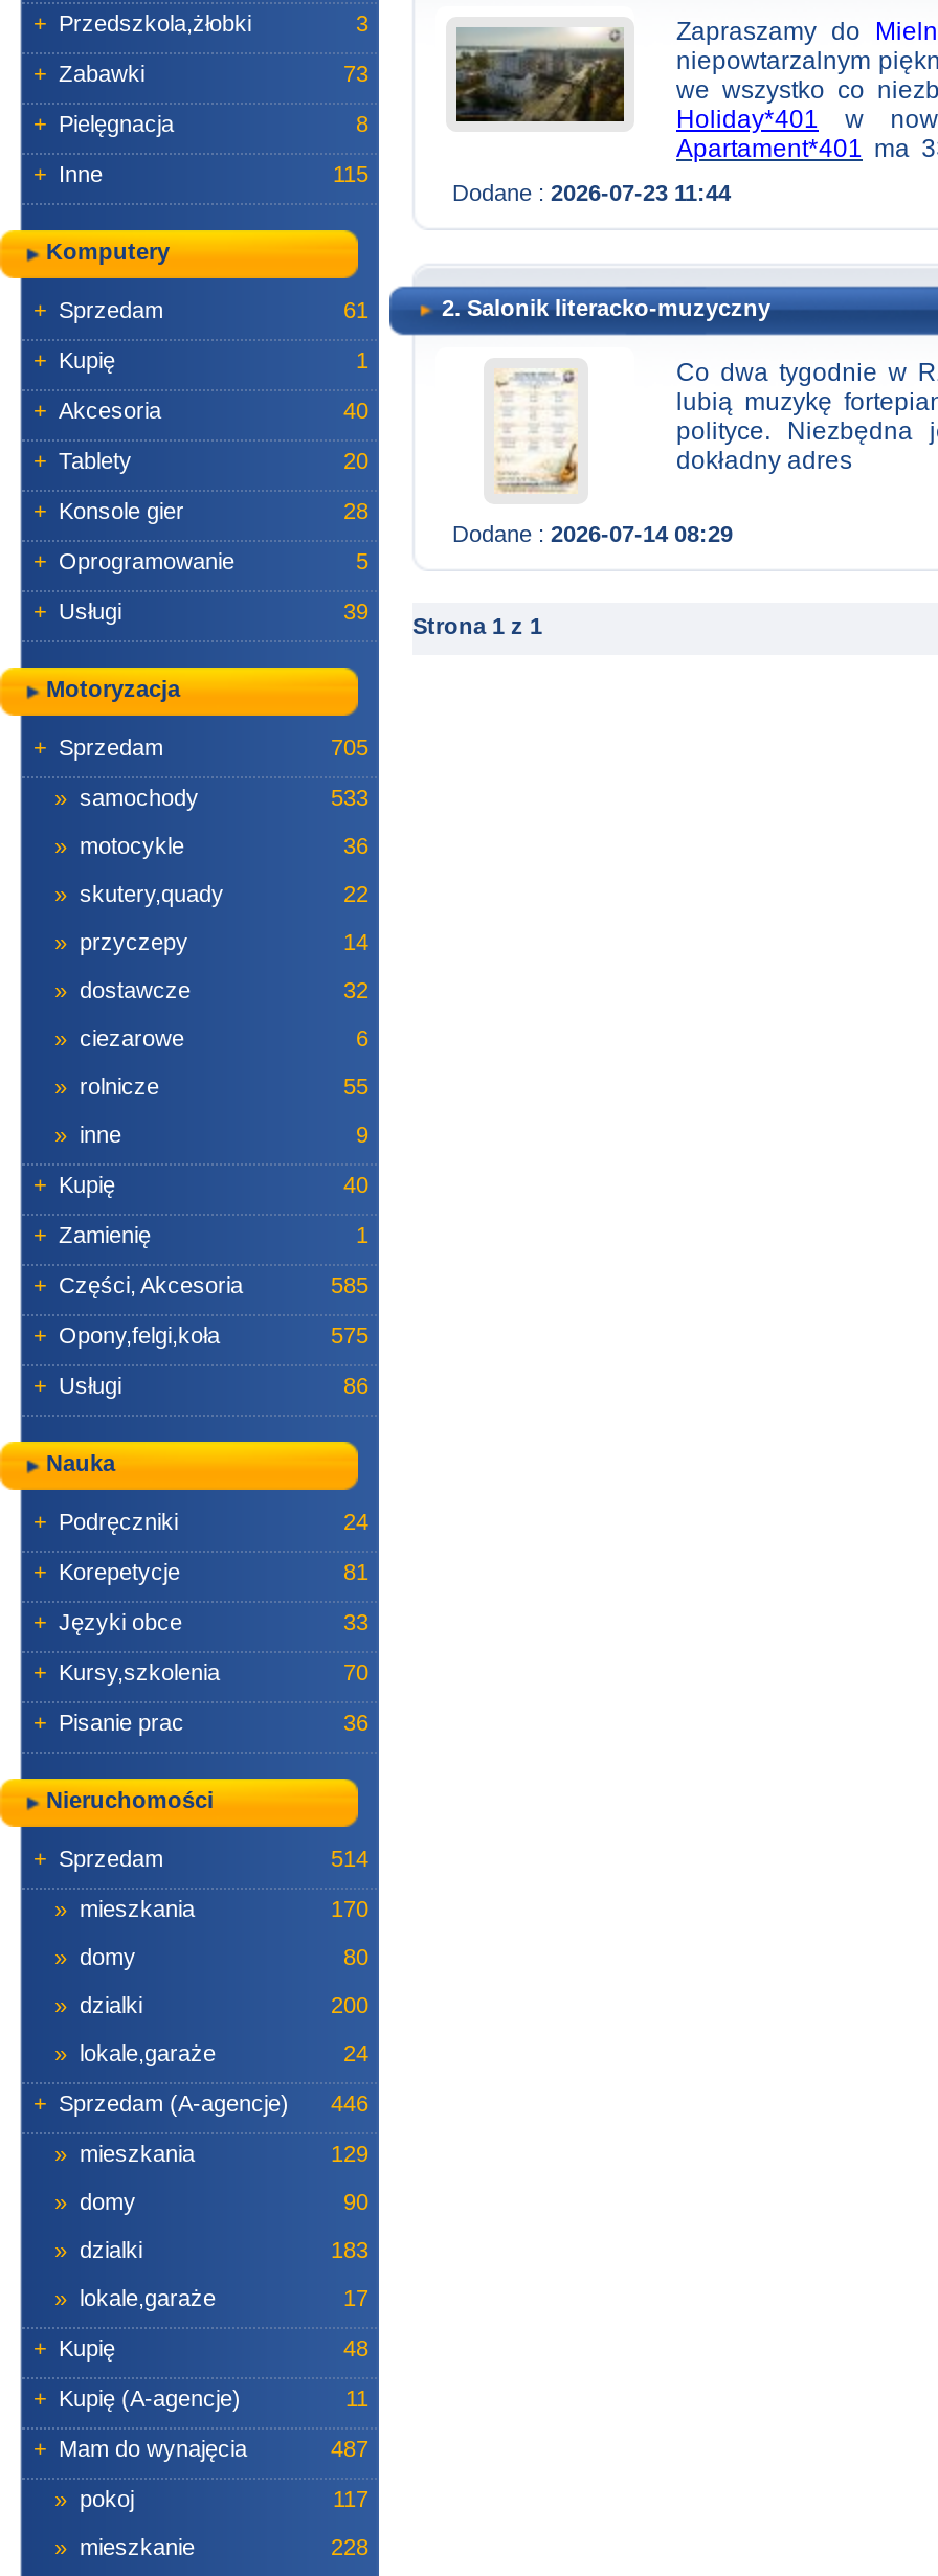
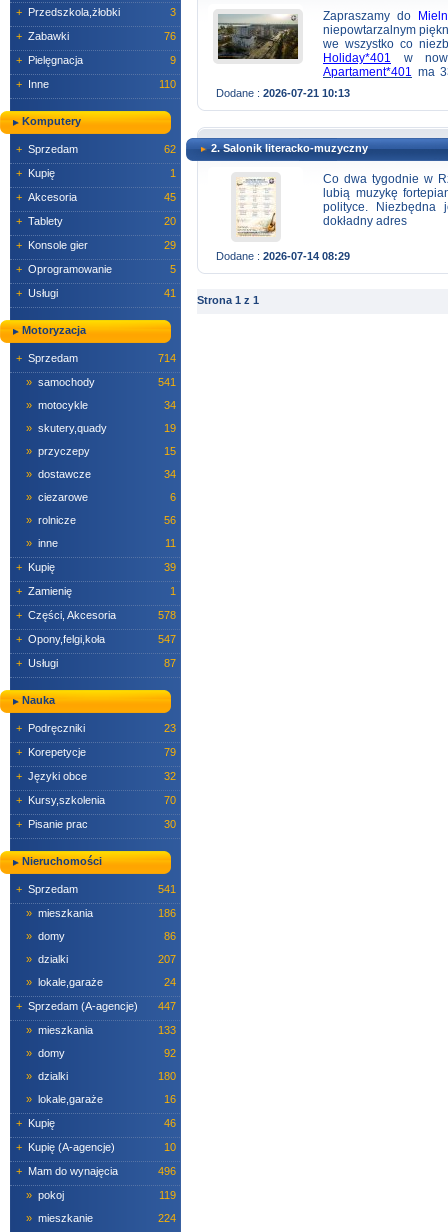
[343,61,368,86] 73 -> [164,30,176,42] 76
[356,111,368,136] 8 -> [170,54,176,66] 9
[333,161,368,186] 115 -> [159,78,176,90] 110
[452,180,731,205] Dodane : 2026-07-23 11:44 -> [216,87,350,99] Dodane : 2026-07-21 10:13
[343,297,368,322] 61 -> [164,143,176,155] 62
[343,398,368,423] 40 -> [164,191,176,203] 45
[343,498,368,523] 28 -> [164,239,176,251] 29
[343,598,368,624] 39 -> [164,287,176,299] 41
[331,735,368,760] 705 -> [158,352,176,364] 714
[331,785,368,810] 533 -> [158,376,176,388] 541
[343,833,368,858] 36 -> [164,399,176,411] 34
[343,881,368,906] 22 -> [164,422,176,434] 19
[343,929,368,954] 14 -> [164,445,176,457] 15
[343,977,368,1002] 32 -> [164,468,176,480] 34
[343,1074,368,1099] 55 -> [164,514,176,526] 56
[356,1122,368,1147] 9 -> [165,537,176,549] 11
[343,1172,368,1197] 40 -> [164,561,176,573] 39
[331,1272,368,1297] 585 -> [158,609,176,621] 578
[331,1323,368,1348] 575 -> [158,633,176,645] 547
[343,1373,368,1398] 86 -> [164,657,176,669] 87
[343,1509,368,1534] 24 -> [164,722,176,734] 23
[343,1559,368,1584] 81 -> [164,746,176,758] 79
[343,1609,368,1634] 33 -> [164,770,176,782] 32
[343,1710,368,1735] 36 -> [164,818,176,830] 30
[331,1846,368,1871] 514 -> [158,883,176,895] 541
[331,1896,368,1921] 170 -> [158,907,176,919] 186
[343,1944,368,1969] 80 -> [164,930,176,942] 86
[331,1992,368,2017] 200 -> [158,953,176,965] 207
[33,2091,368,2116] + Sprzedam (A-agencje) 446 -> [16,1000,176,1012] + Sprzedam (A-agencje) 447
[331,2141,368,2166] 129 -> [158,1024,176,1036] 133
[343,2189,368,2214] 90 -> [164,1047,176,1059] 92
[331,2237,368,2262] 183 -> [158,1070,176,1082] 180
[343,2285,368,2310] 17 -> [164,1093,176,1105] 16
[343,2335,368,2360] 48 -> [164,1117,176,1129] 46
[345,2386,368,2411] 11 -> [164,1141,176,1153] 10
[331,2436,368,2461] 487 -> [158,1165,176,1177] 496
[333,2486,368,2511] 117 -> [159,1189,176,1201] 119
[331,2534,368,2559] 228 -> [158,1212,176,1224] 224

